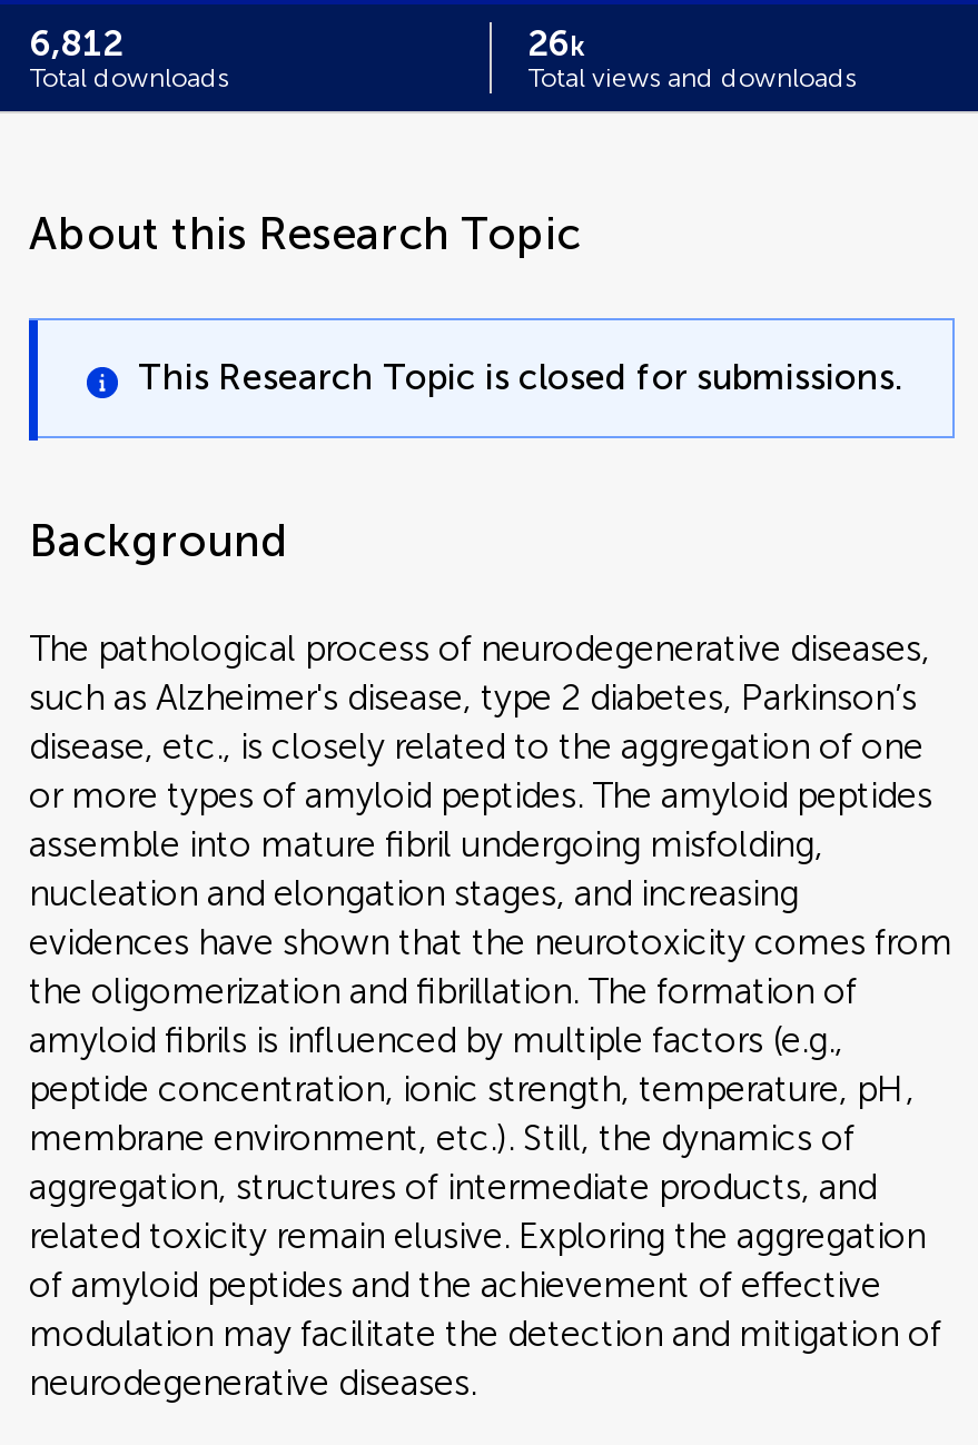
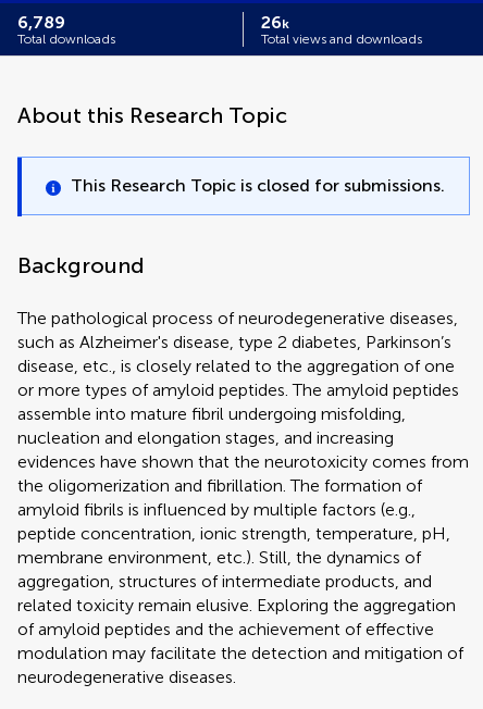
[29,22,122,65] 6,812 -> [17,12,65,33] 6,789

